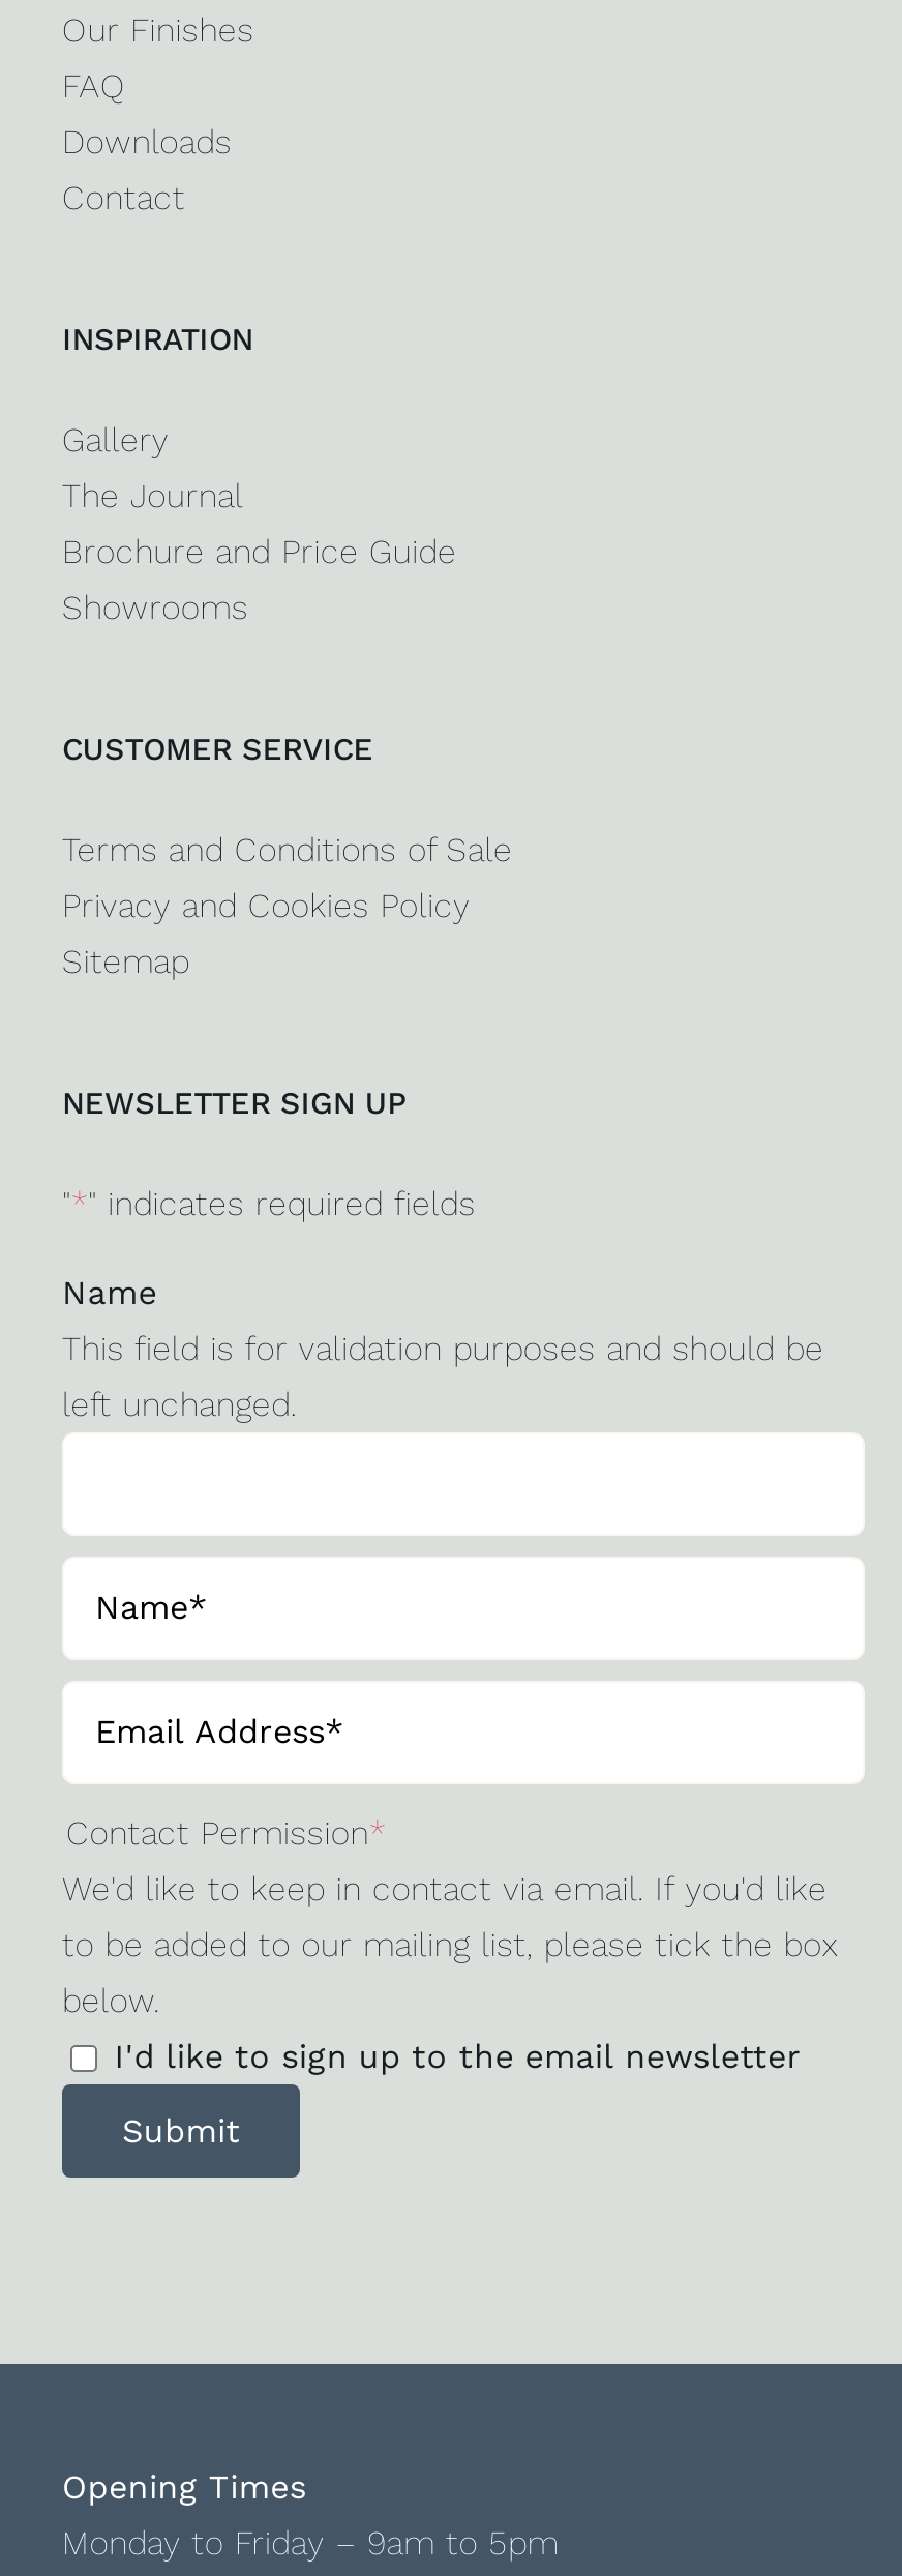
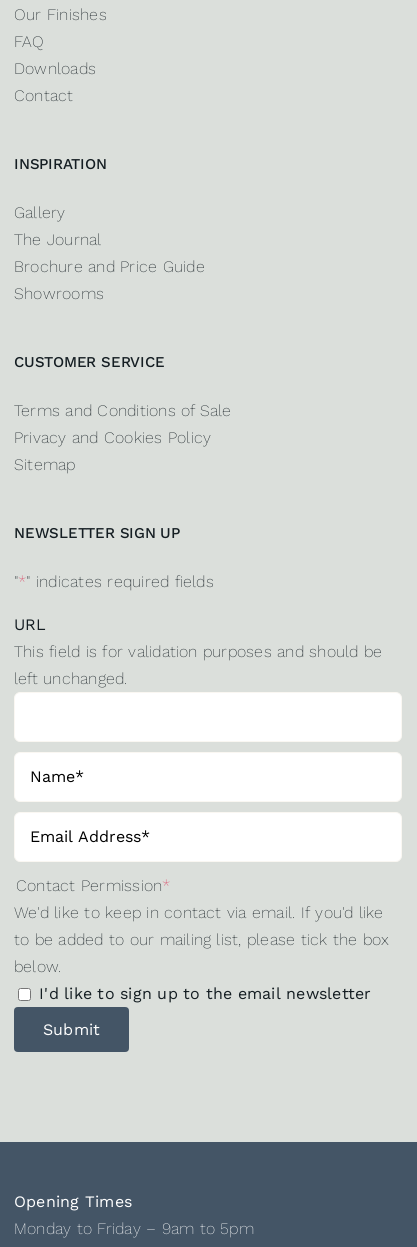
[62,1272,157,1311] Name -> [14,614,47,633] URL

